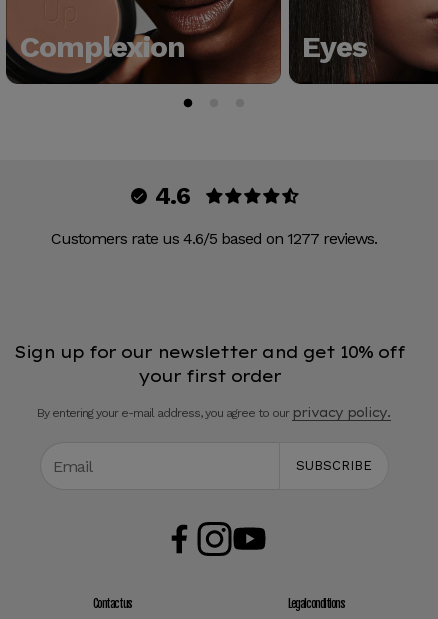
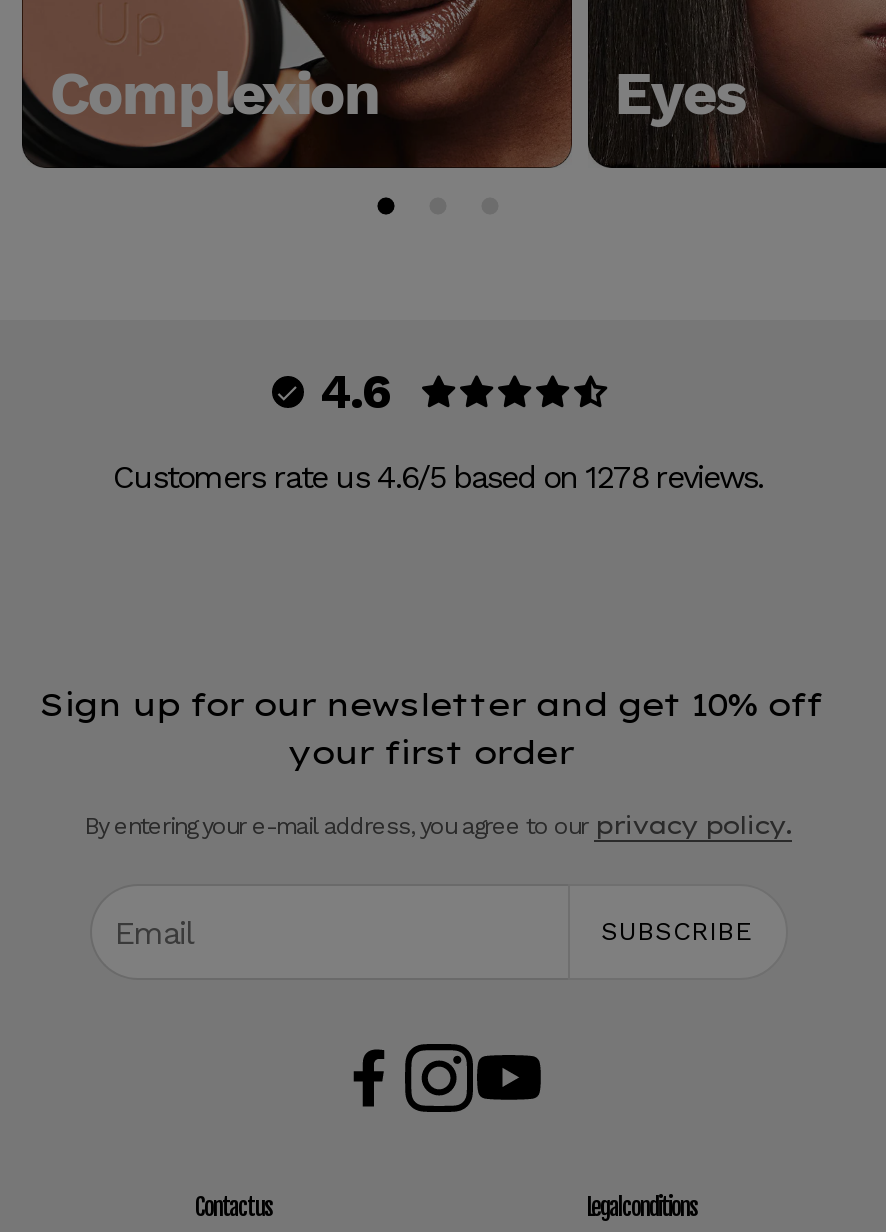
[51,229,377,248] Customers rate us 4.6/5 based on 1277 reviews. -> [113,458,763,496] Customers rate us 4.6/5 based on 1278 reviews.

